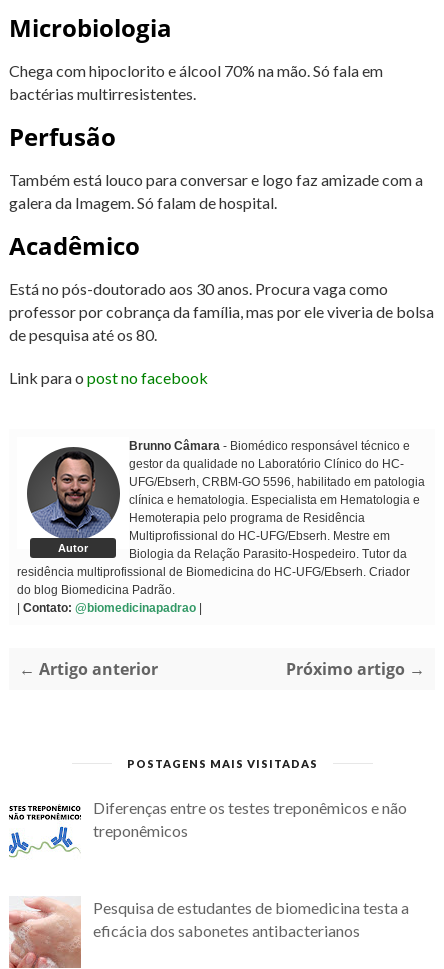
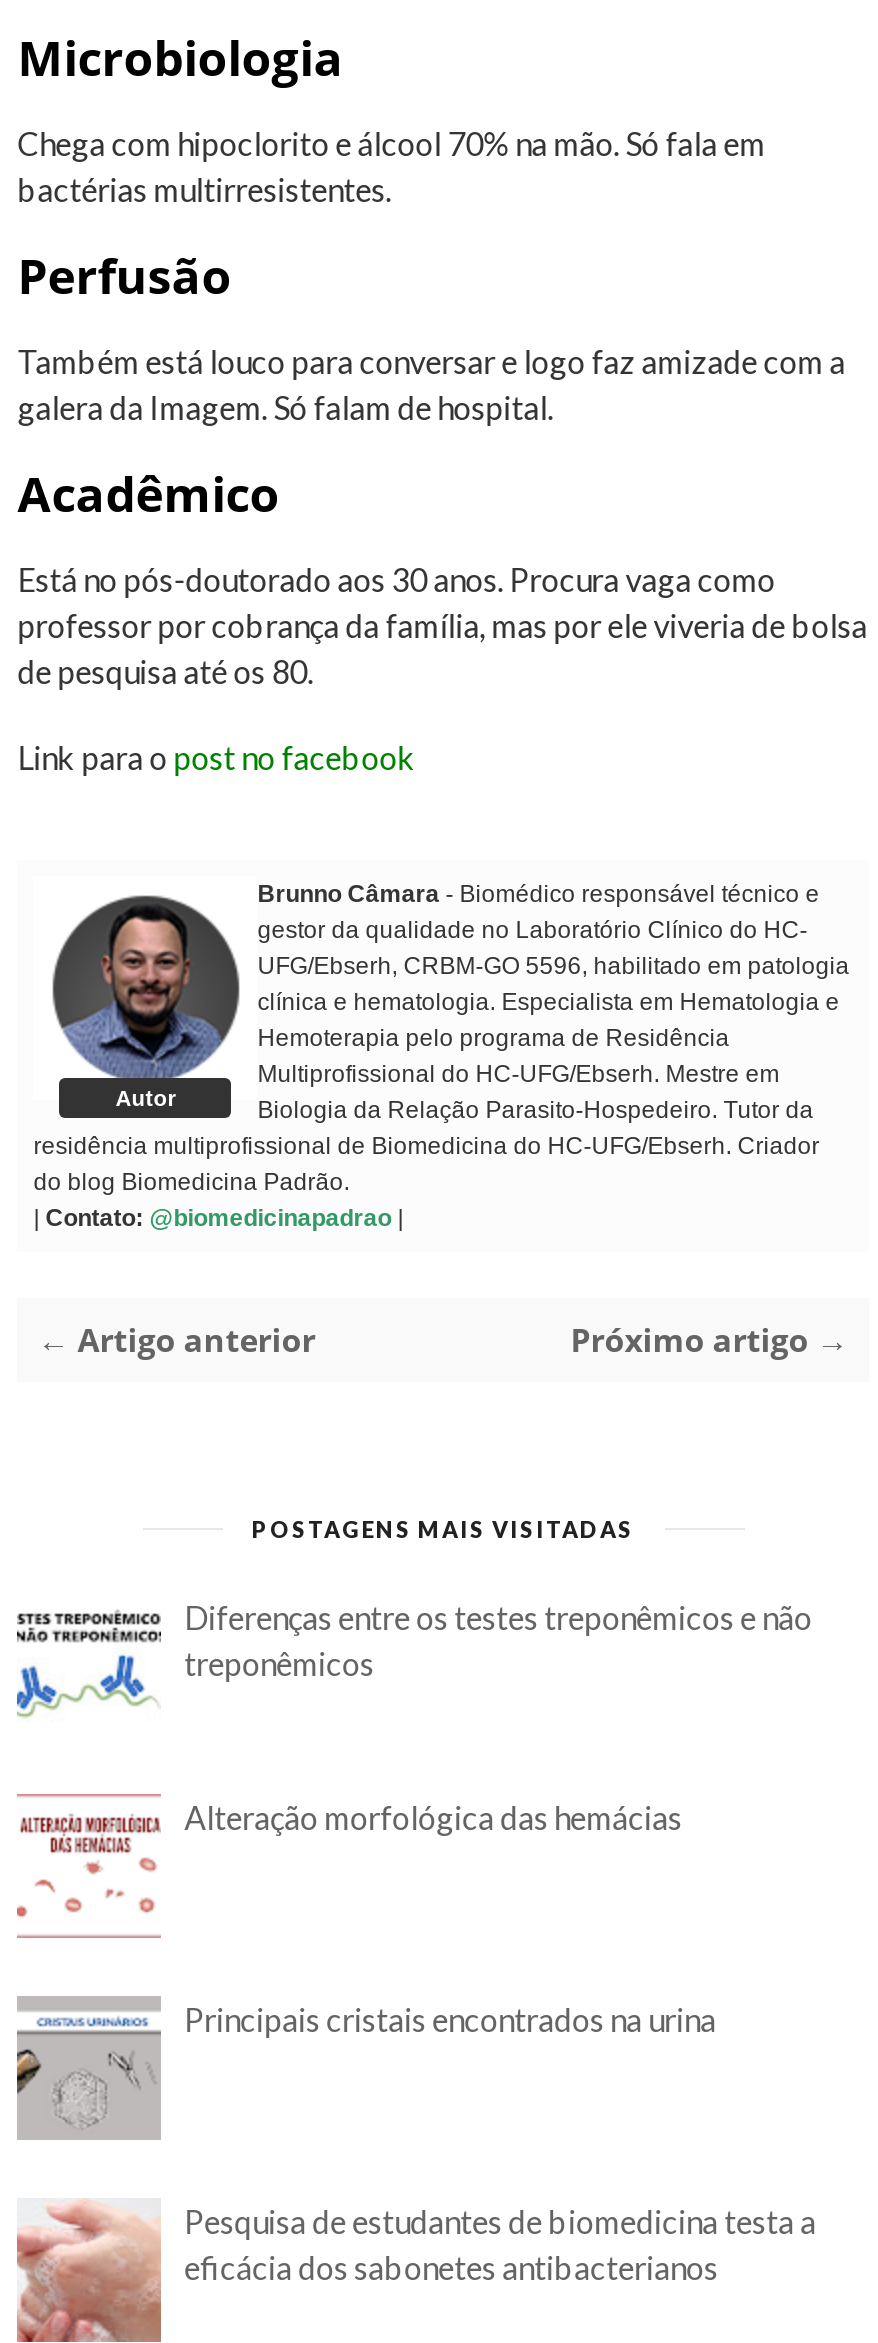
none -> [15,1996,716,2142] [image] | Principais cristais encontrados na urina
none -> [19,1799,682,1920] [image] | Alteração morfológica das hemácias

